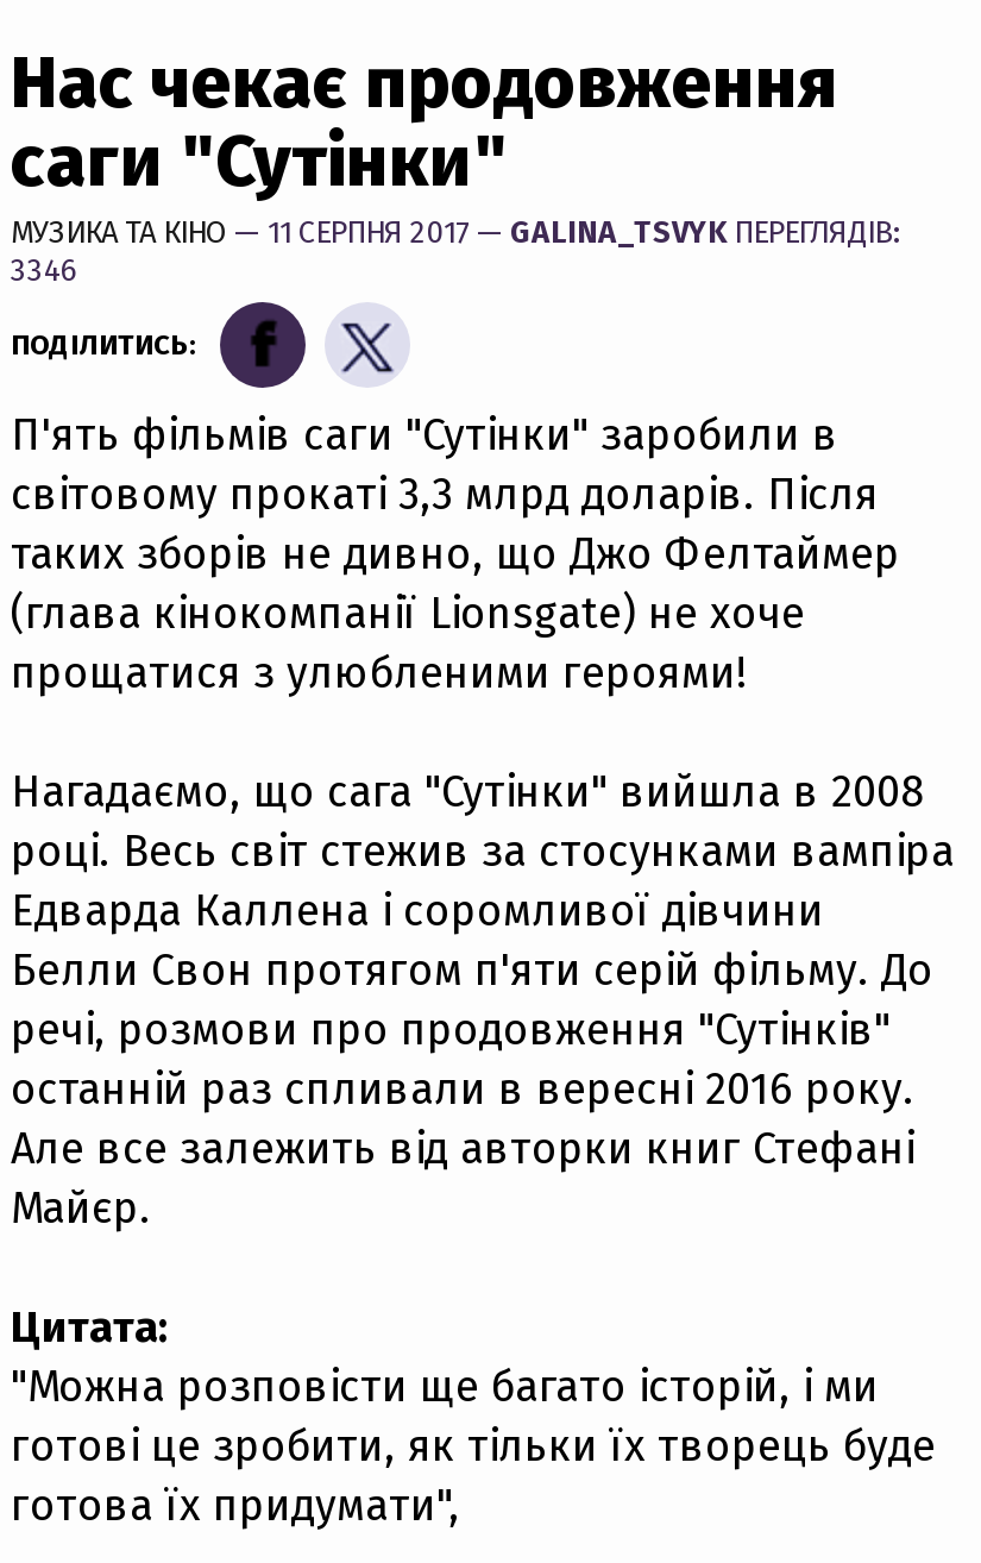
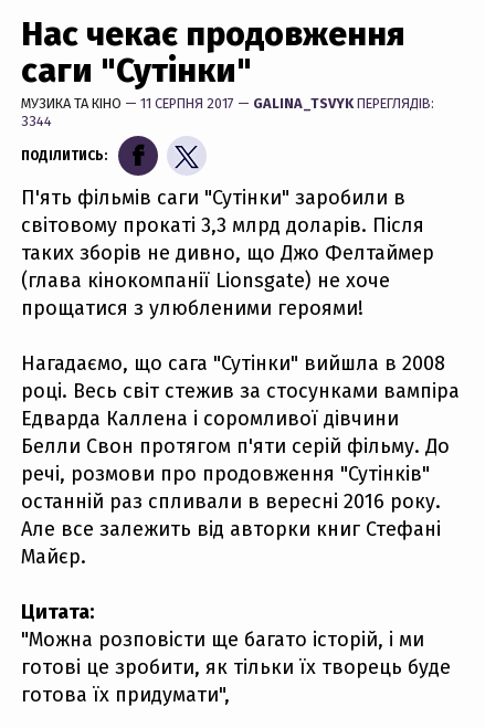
[11,252,77,288] 3346 -> [21,113,52,129] 3344

